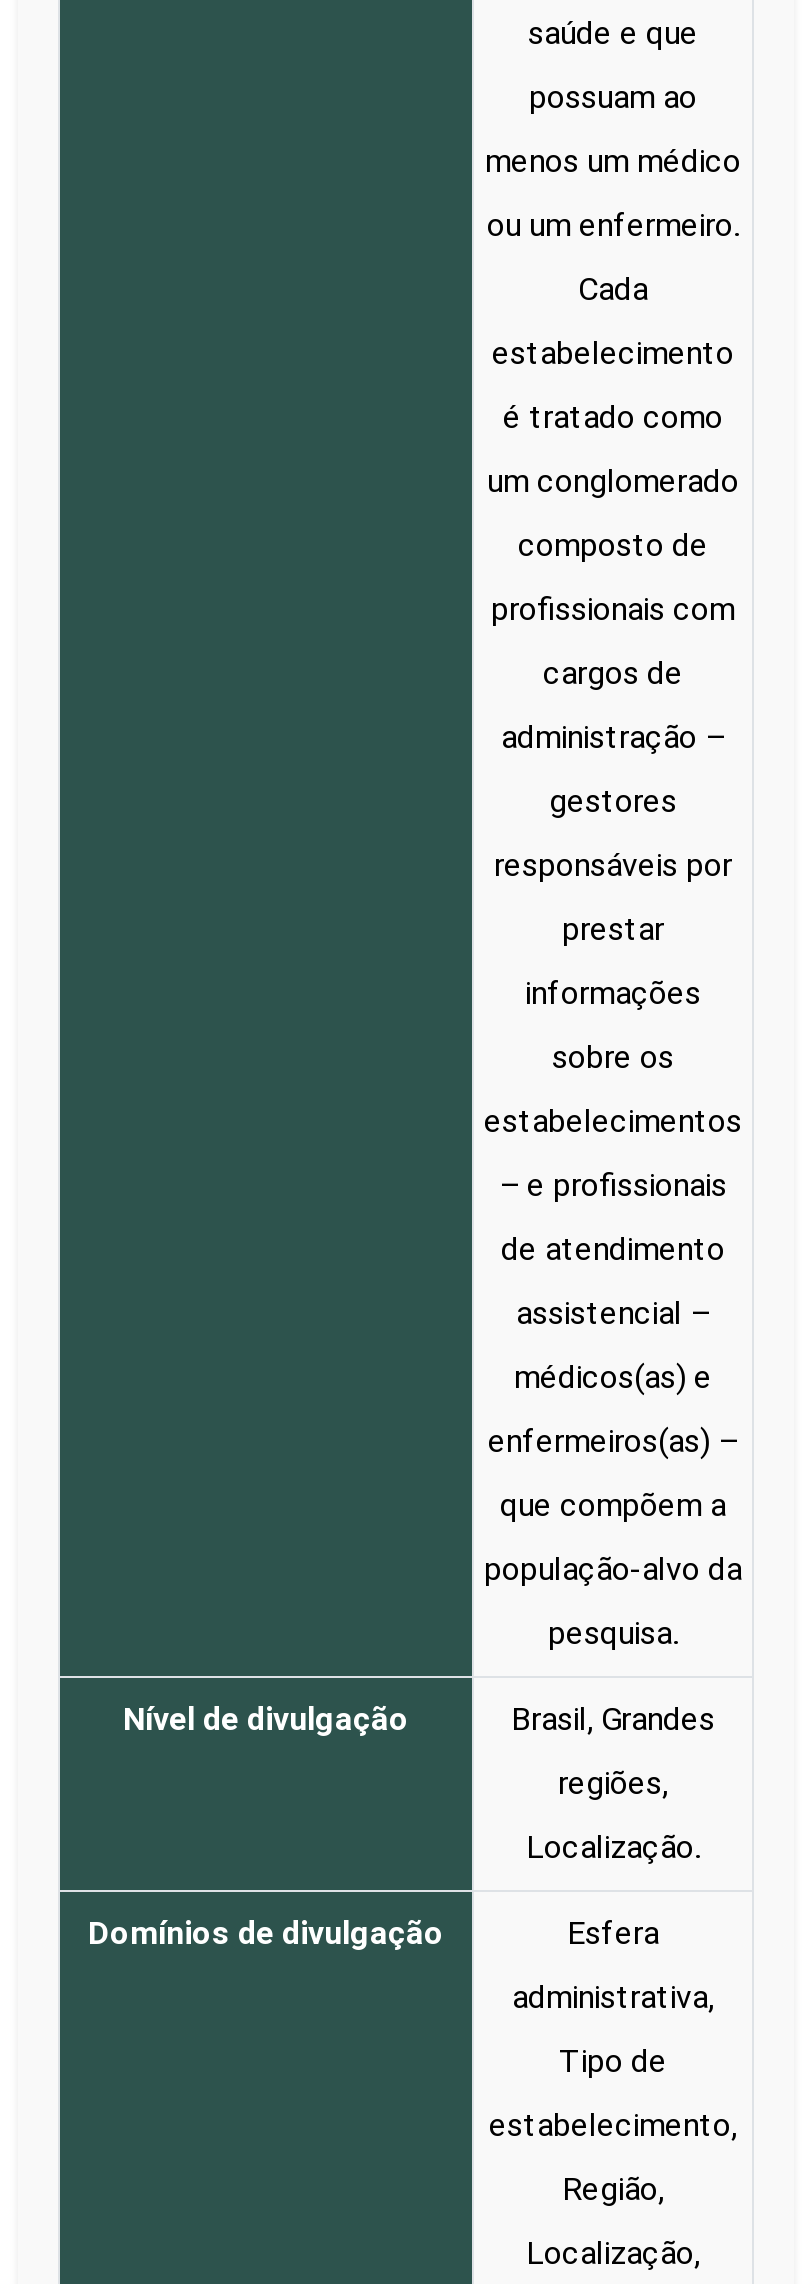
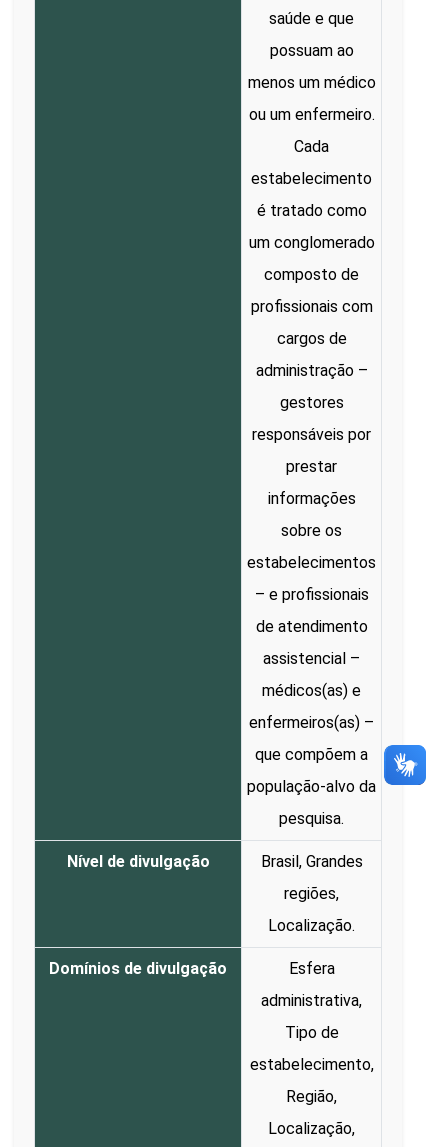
none -> [383,744,427,786] [image]

